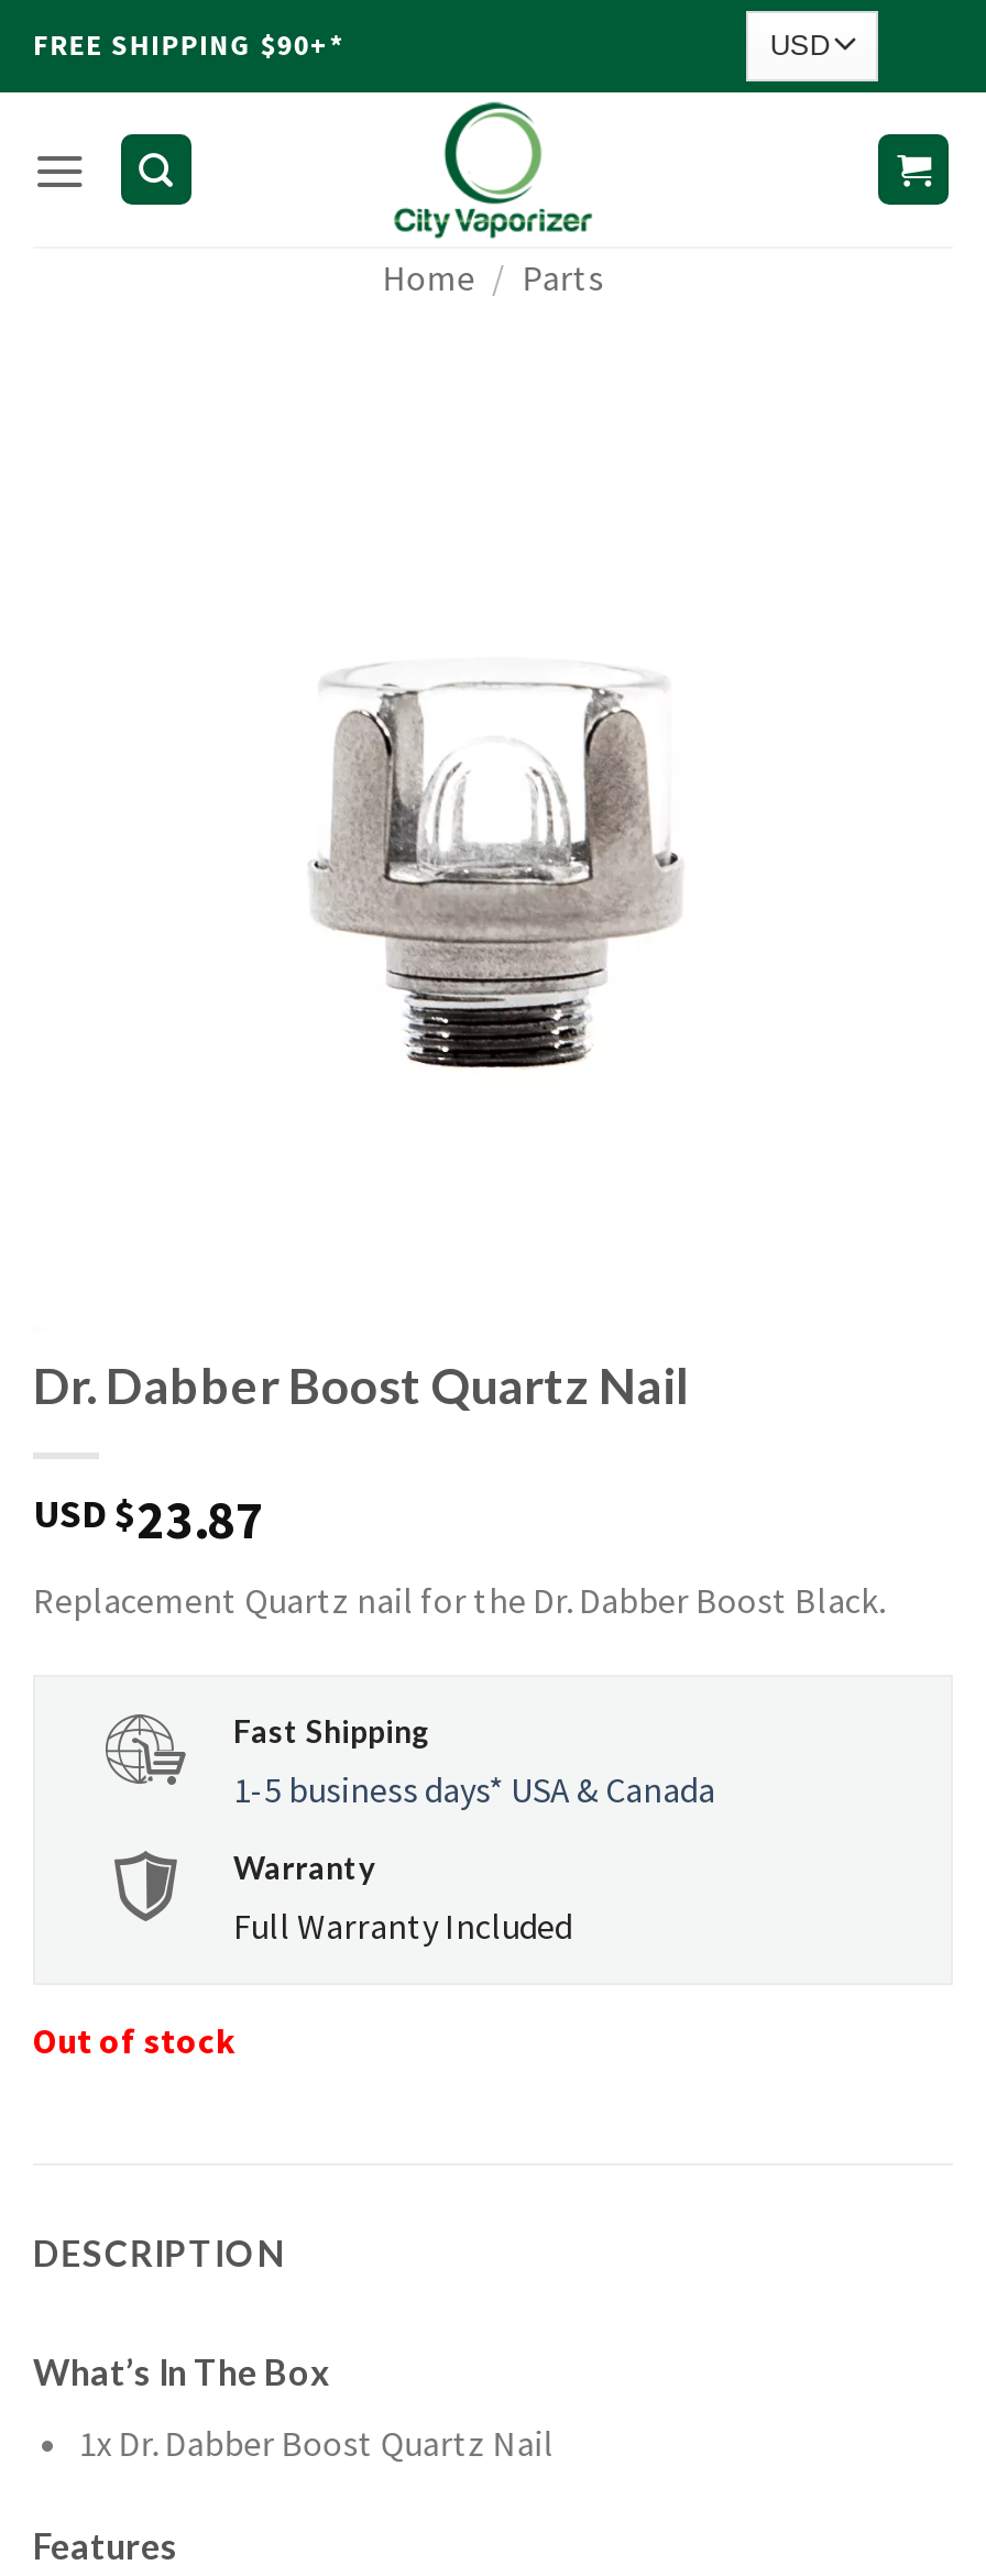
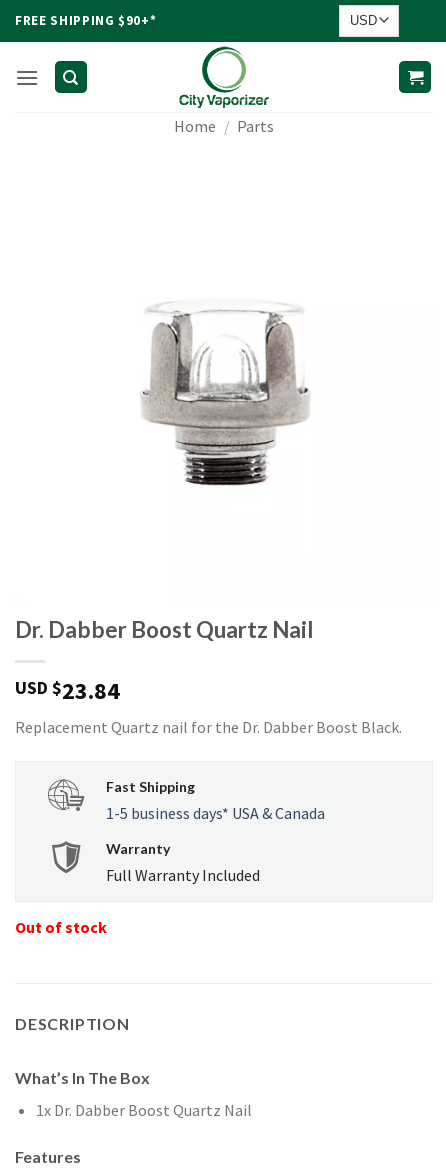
[33,1486,264,1554] USD $23.87 -> [15,675,120,706] USD $23.84

